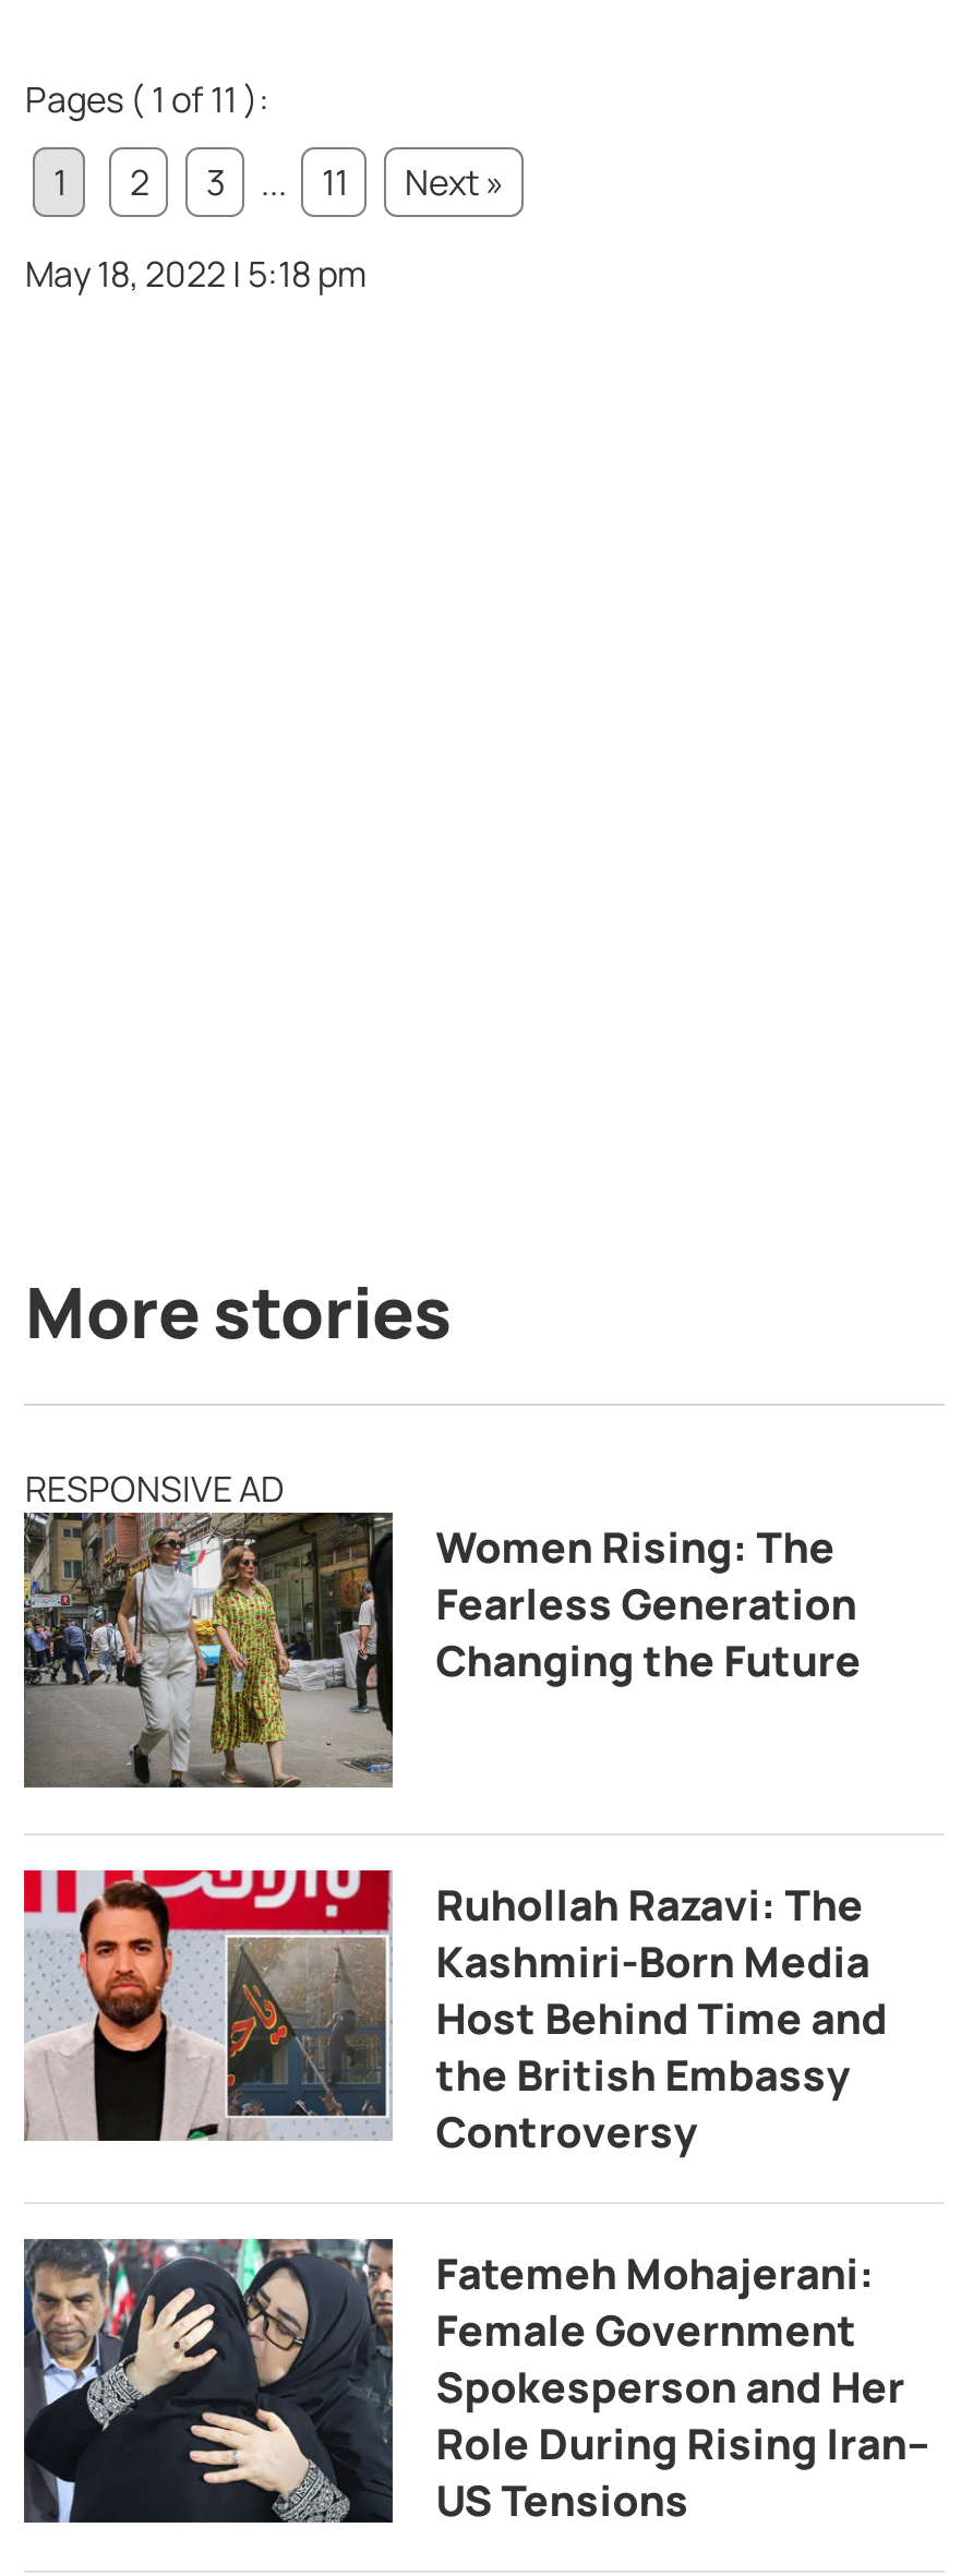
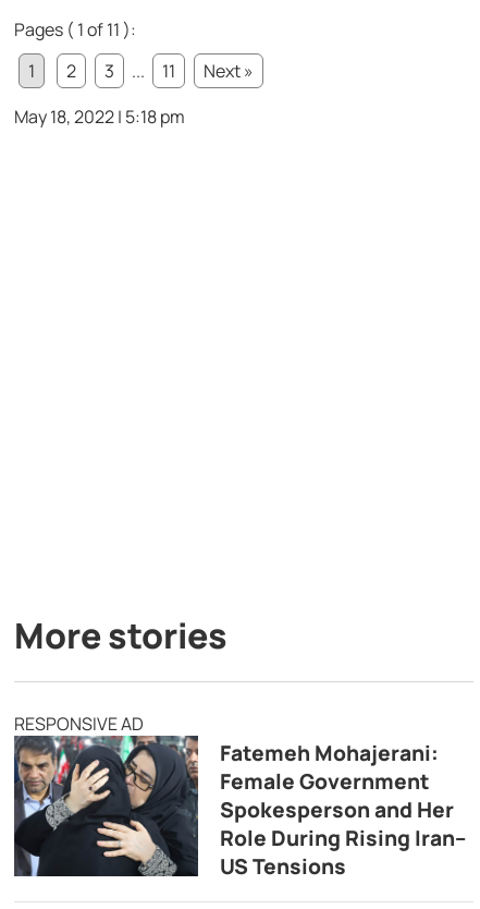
[22,1513,861,1792] [image] | Women Rising: The | Fearless Generation | Changing the Future -> none
[22,1868,887,2161] [image] | Ruhollah Razavi: The | Kashmiri-Born Media | Host Behind Time and | the British Embassy | Controversy -> none

